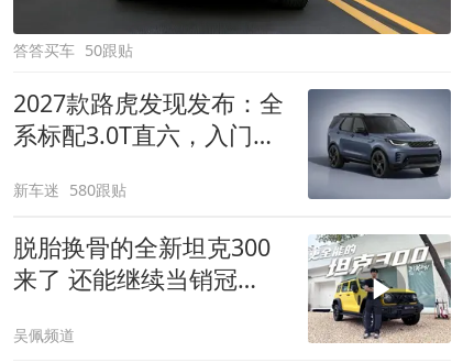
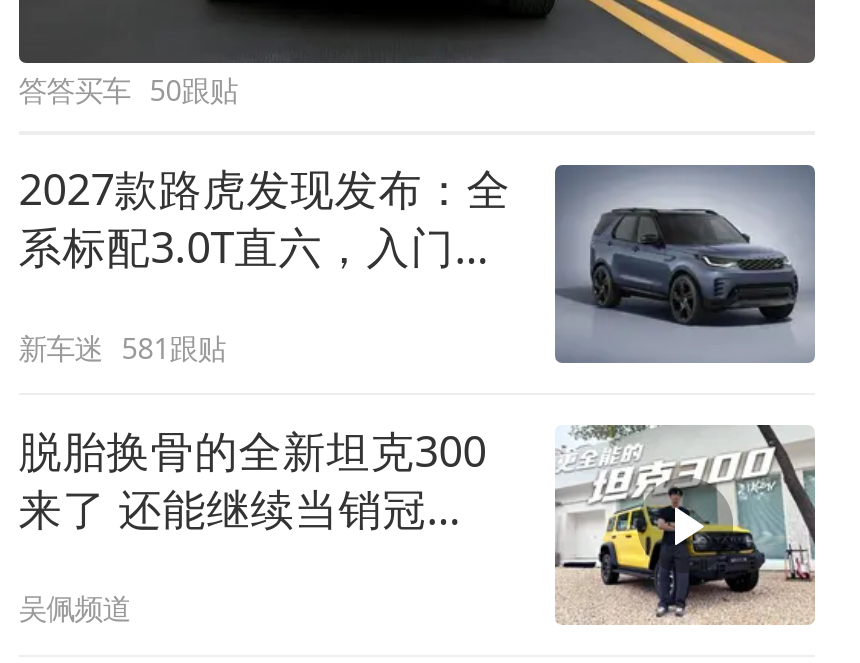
[13,180,127,201] 新车迷 580跟贴 -> [18,329,226,367] 新车迷 581跟贴

